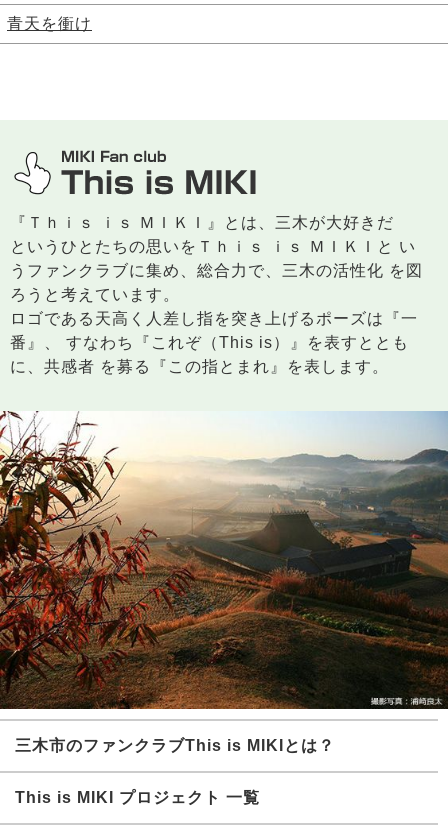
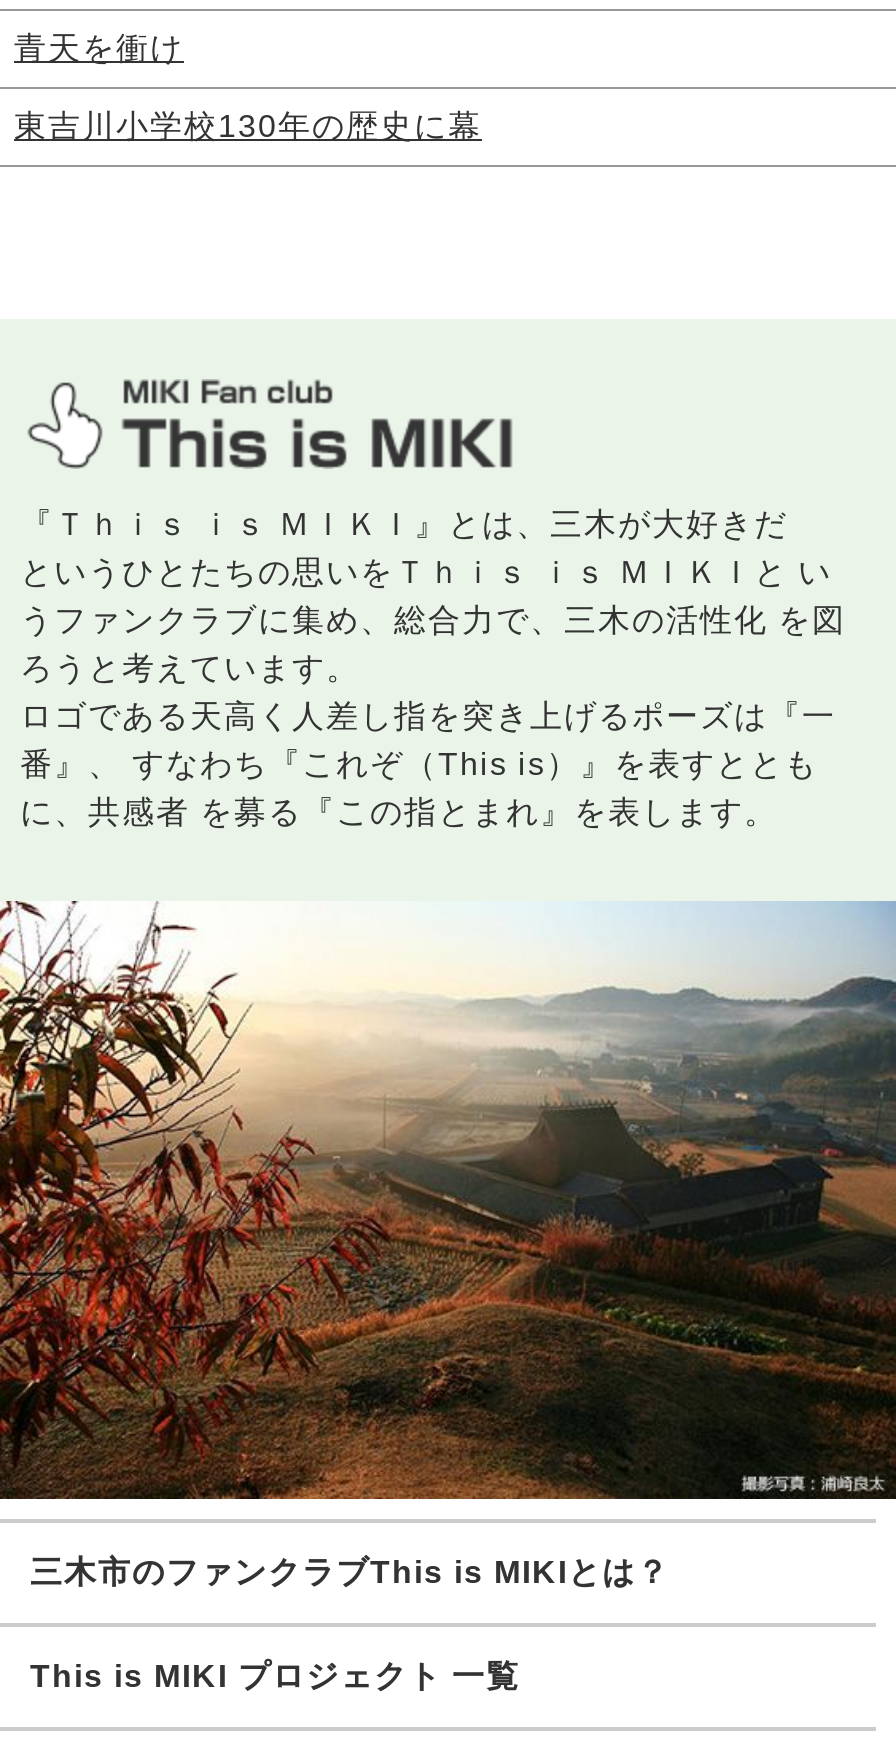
none -> [14,110,482,144] 東吉川小学校130年の歴史に幕

